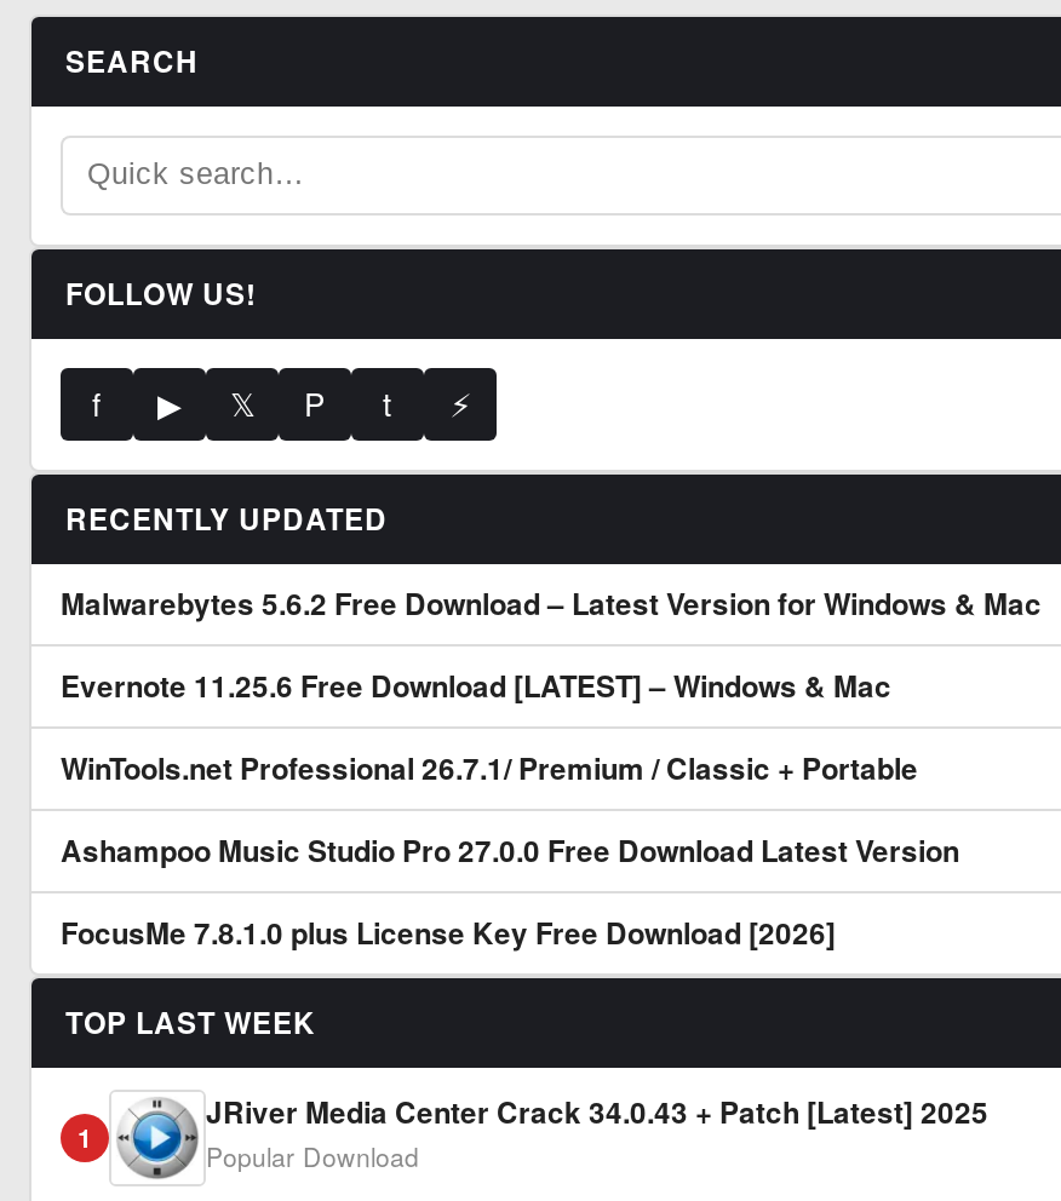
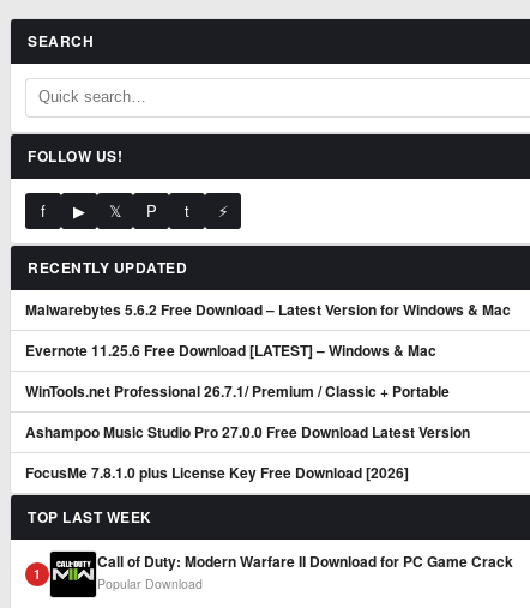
[109,1090,988,1184] [image] | JRiver Media Center Crack 34.0.43 + Patch [Latest] 2025 -> [49,550,513,598] [image] | Call of Duty: Modern Warfare II Download for PC Game Crack

